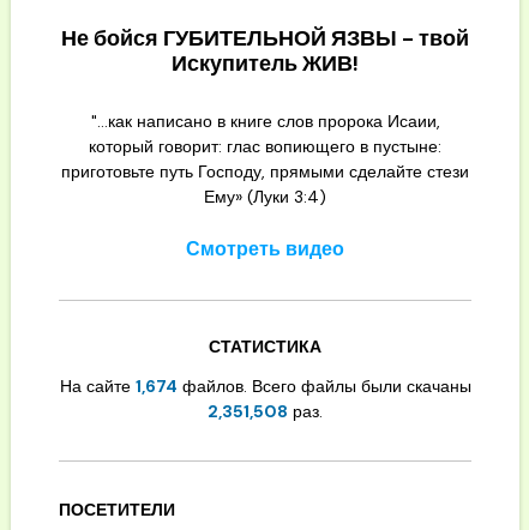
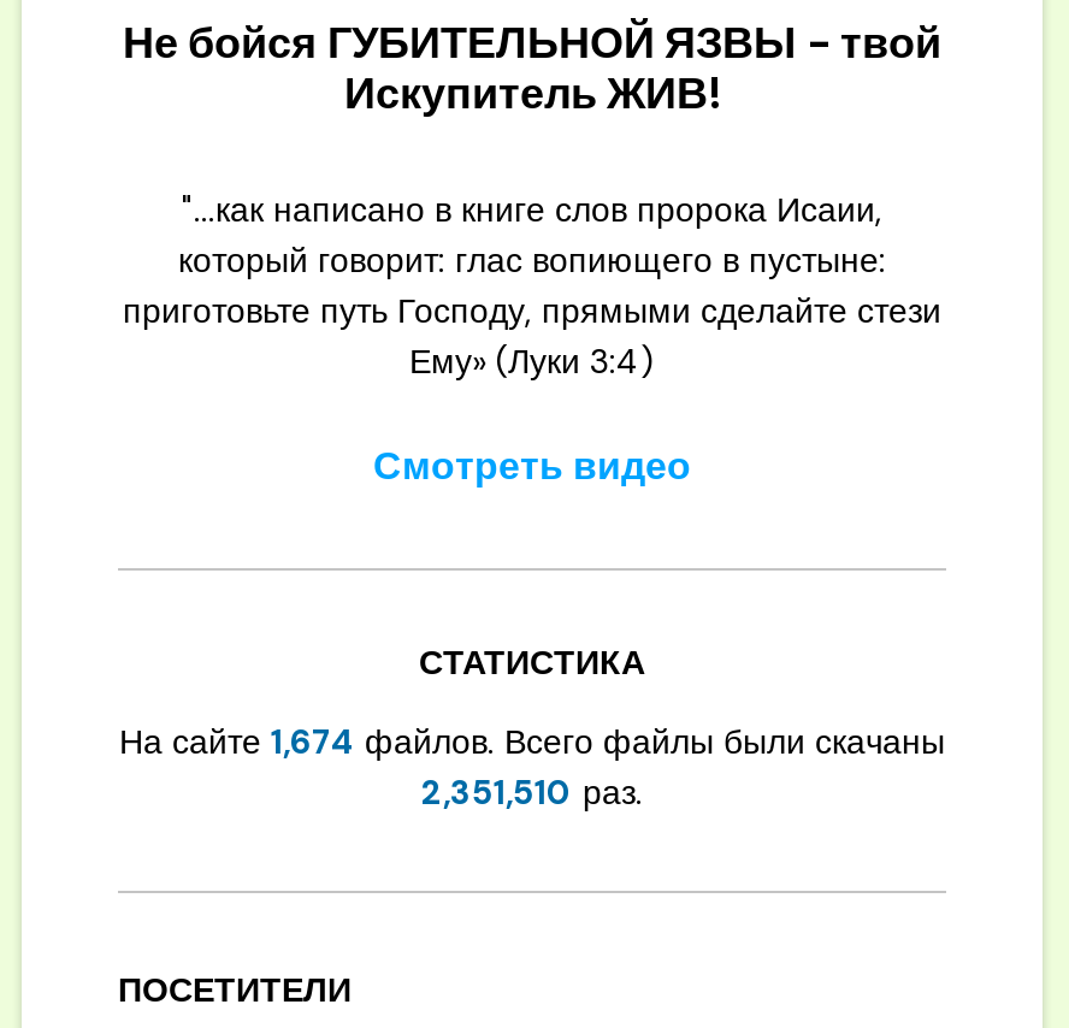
[208,401,323,422] 2,351,508 раз. -> [421,771,643,814] 2,351,510 раз.

